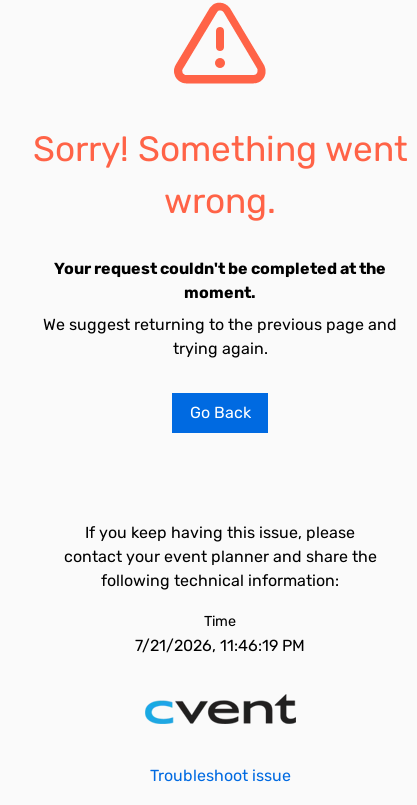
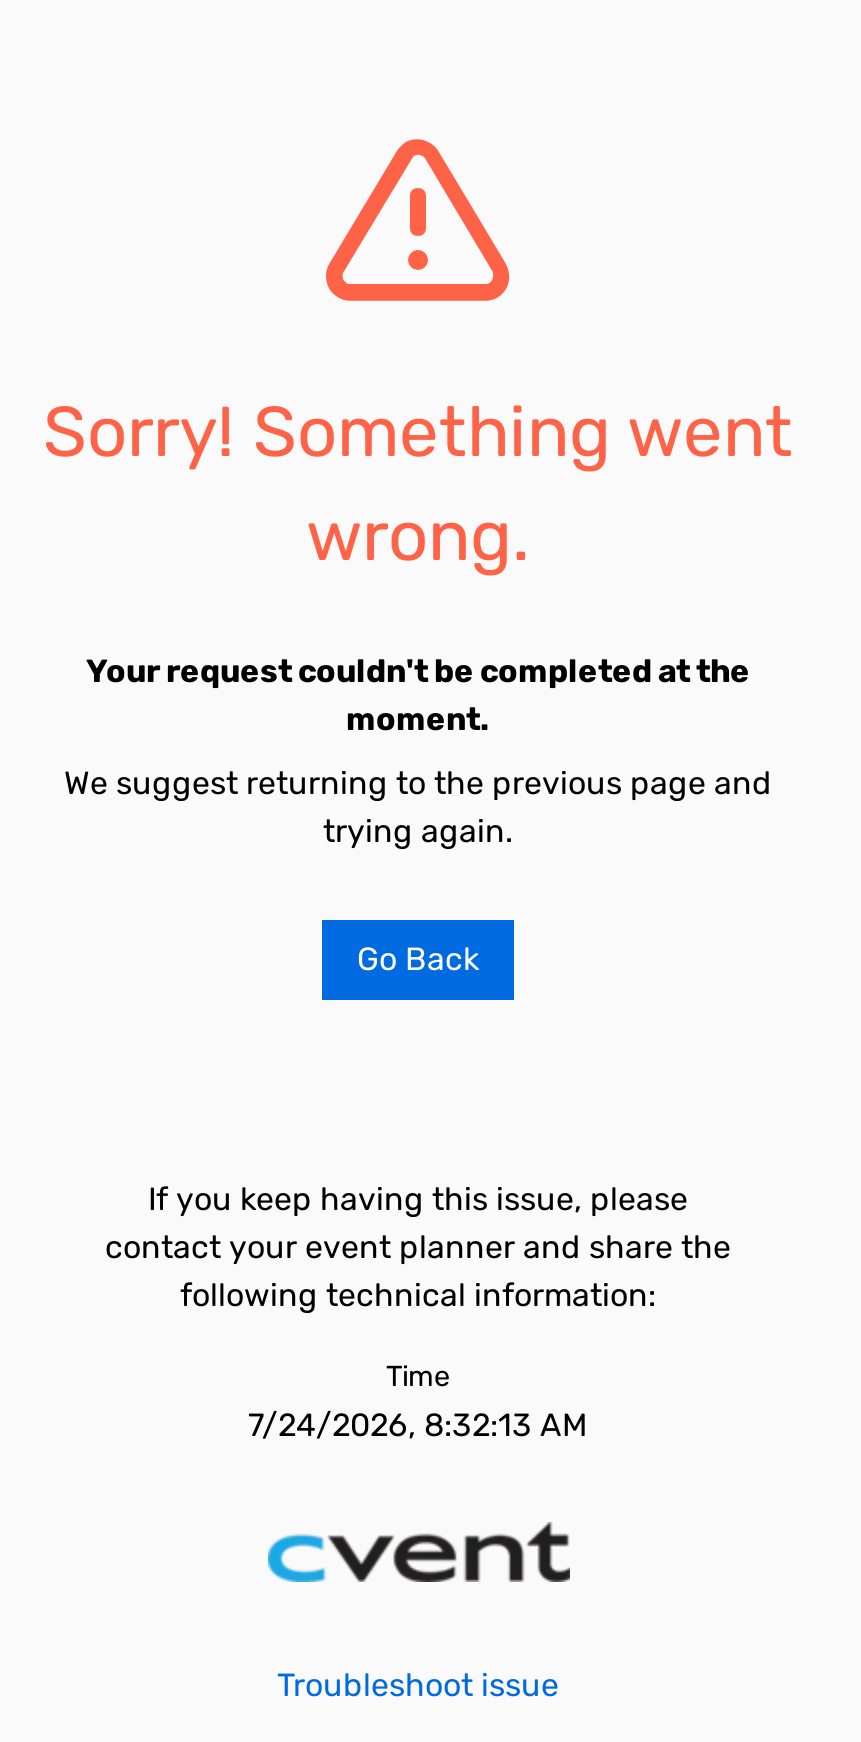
[135,636,305,655] 7/21/2026, 11:46:19 PM -> [248,1406,588,1444] 7/24/2026, 8:32:13 AM

